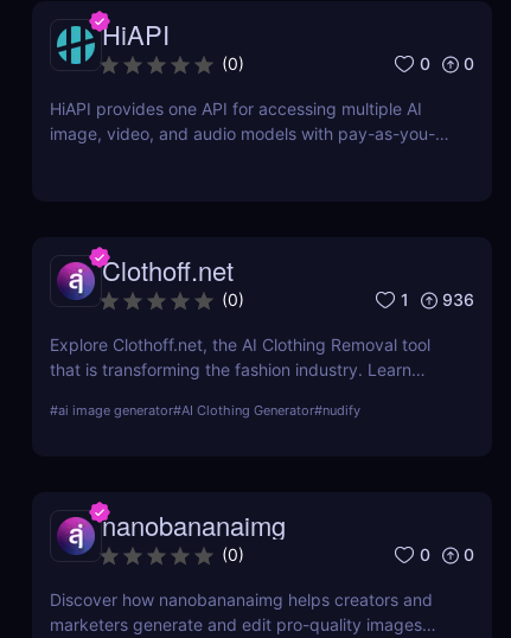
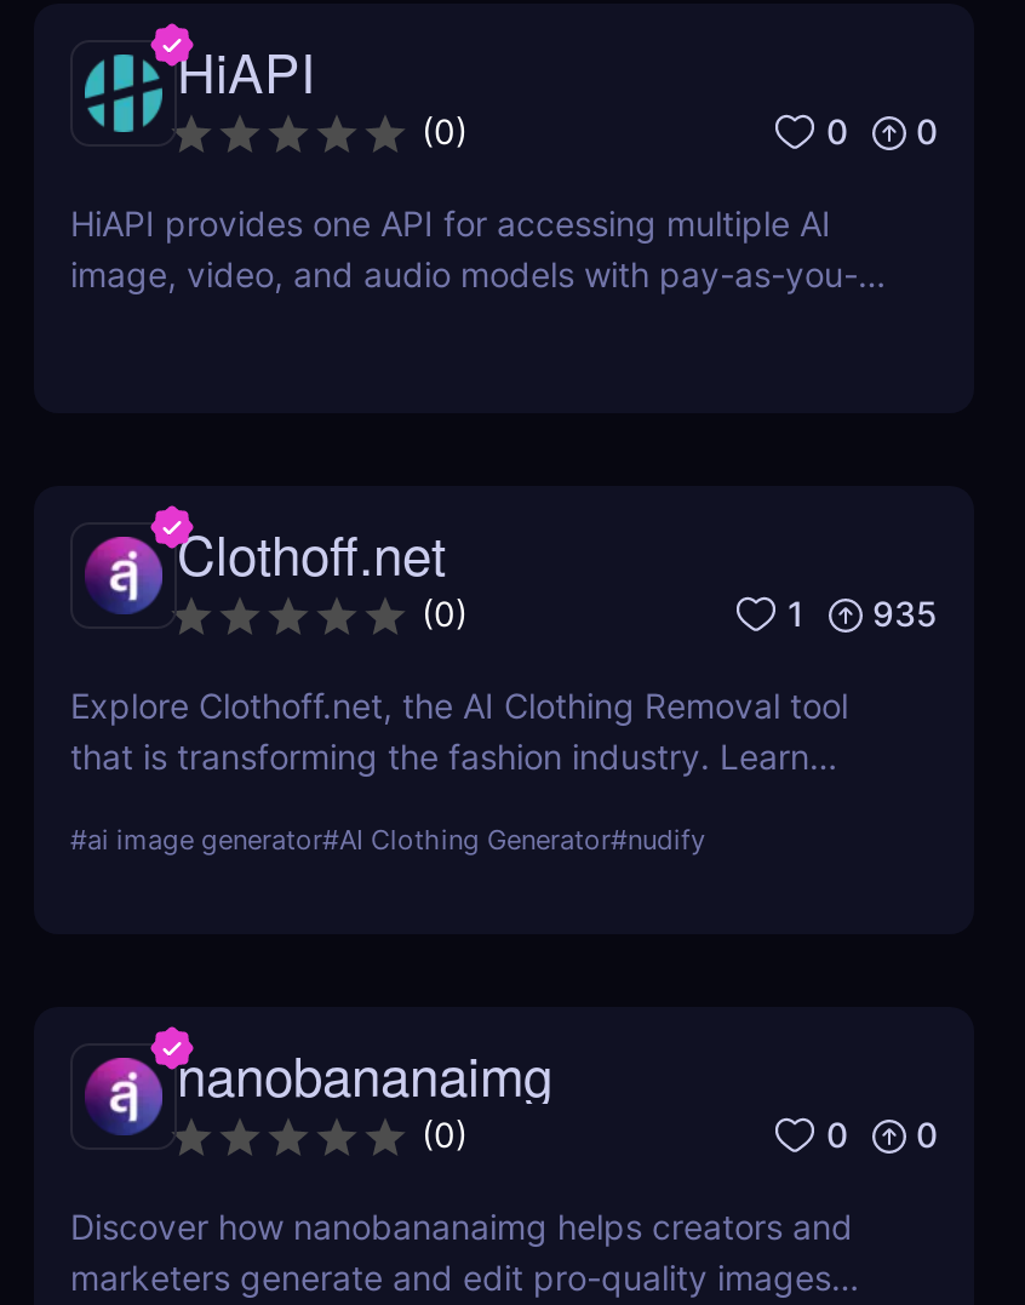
[401,289,474,309] 1 936 -> [788,592,938,633] 1 935

